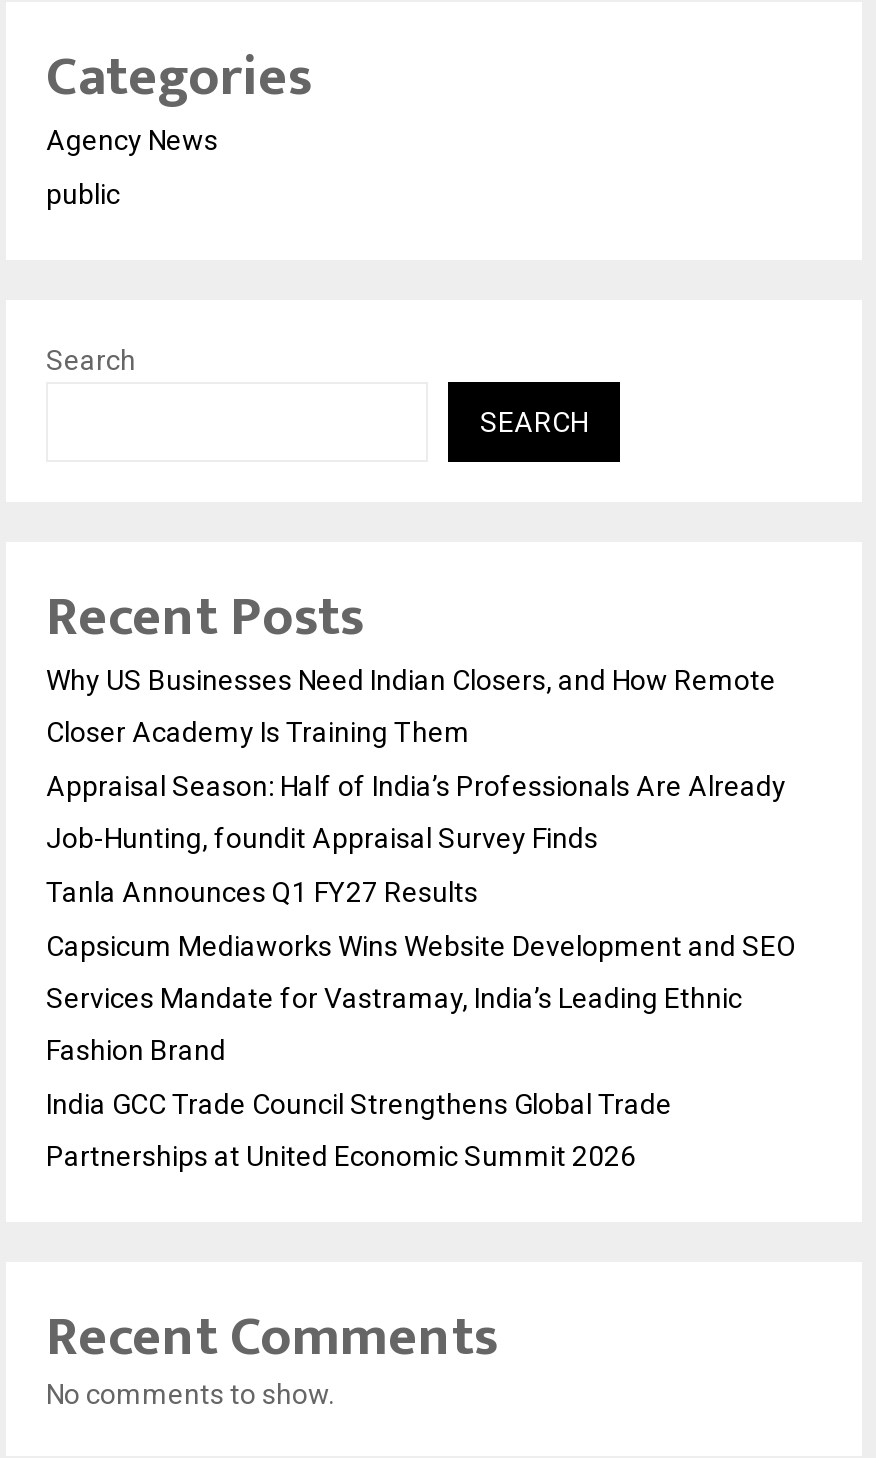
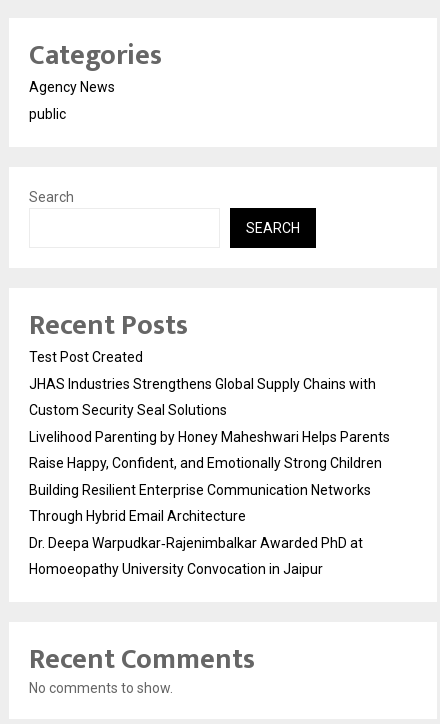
[46,664,796,1172] Why US Businesses Need Indian Closers, and How Remote | Closer Academy Is Training Them | Appraisal Season: Half of India’s Professionals Are Already | Job-Hunting, foundit Appraisal Survey Finds | Tanla Announces Q1 FY27 Results | Capsicum Mediaworks Wins Website Development and SEO | Services Mandate for Vastramay, India’s Leading Ethnic | Fashion Brand | India GCC Trade Council Strengthens Global Trade | Partnerships at United Economic Summit 2026 -> [29,349,390,577] Test Post Created | JHAS Industries Strengthens Global Supply Chains with | Custom Security Seal Solutions | Livelihood Parenting by Honey Maheshwari Helps Parents | Raise Happy, Confident, and Emotionally Strong Children | Building Resilient Enterprise Communication Networks | Through Hybrid Email Architecture | Dr. Deepa Warpudkar‑Rajenimbalkar Awarded PhD at | Homoeopathy University Convocation in Jaipur

